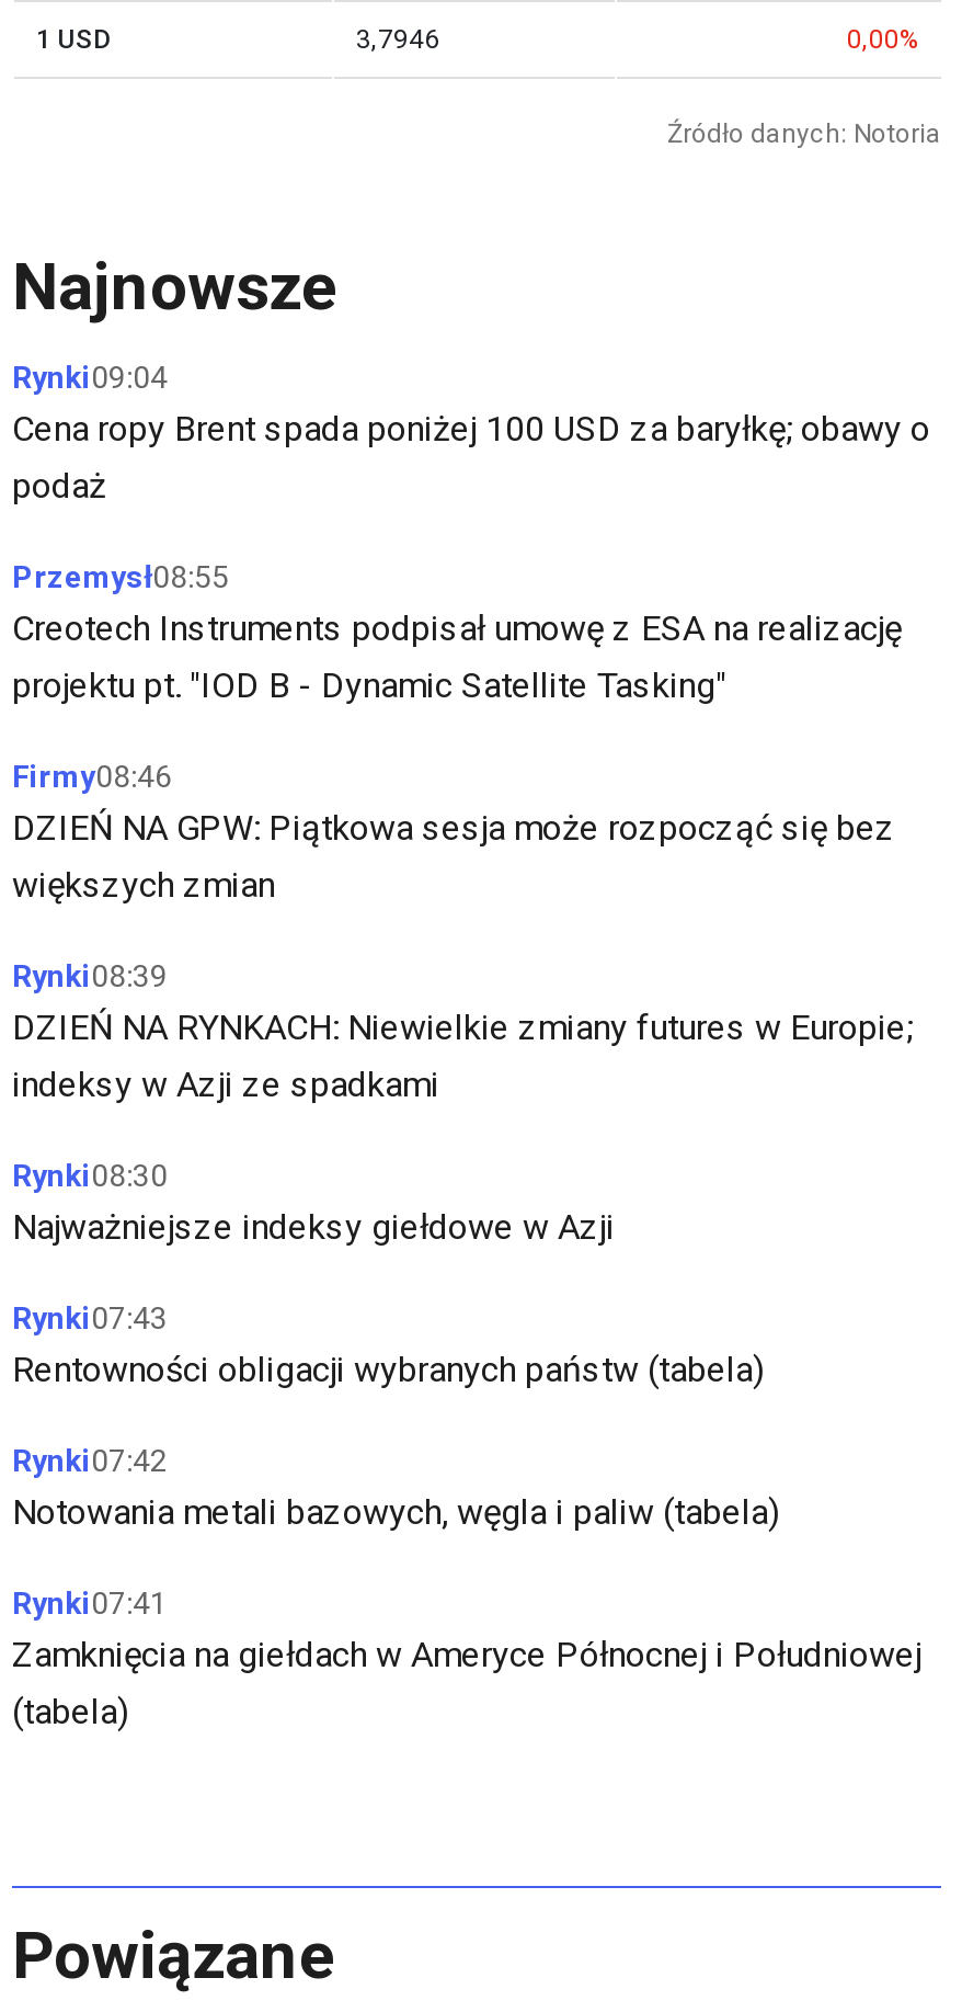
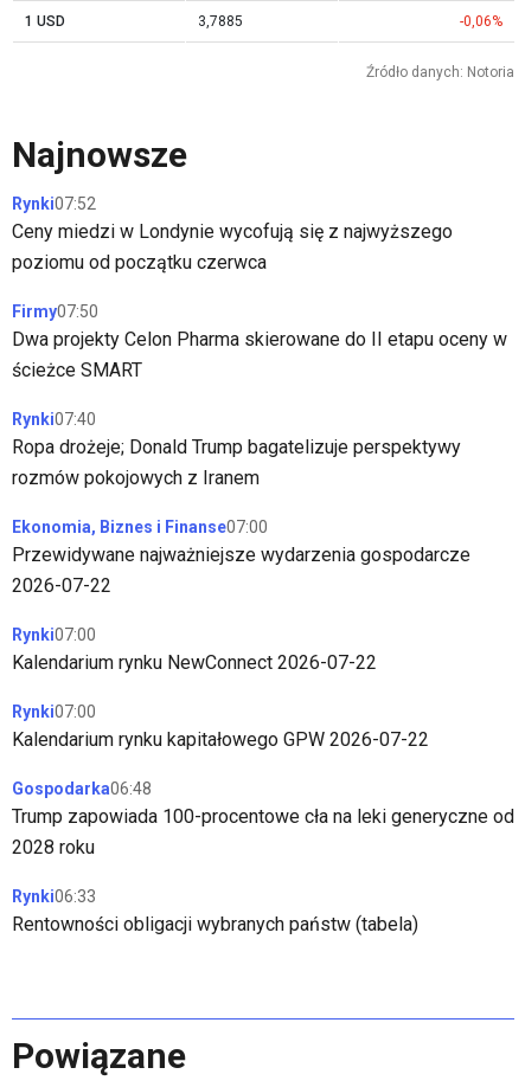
[356,24,439,55] 3,7946 -> [198,13,243,30] 3,7885
[847,24,919,55] 0,00% -> [460,13,502,30] -0,06%
[12,360,930,1335] Rynki09:04 | Cena ropy Brent spada poniżej 100 USD za baryłkę; obawy o | podaż | Przemysł08:55 | Creotech Instruments podpisał umowę z ESA na realizację | projektu pt. "IOD B - Dynamic Satellite Tasking" | Firmy08:46 | DZIEŃ NA GPW: Piątkowa sesja może rozpocząć się bez | większych zmian | Rynki08:39 | DZIEŃ NA RYNKACH: Niewielkie zmiany futures w Europie; | indeksy w Azji ze spadkami | Rynki08:30 | Najważniejsze indeksy giełdowe w Azji | Rynki07:43 -> [12,194,514,906] Rynki07:52 | Ceny miedzi w Londynie wycofują się z najwyższego | poziomu od początku czerwca | Firmy07:50 | Dwa projekty Celon Pharma skierowane do II etapu oceny w | ścieżce SMART | Rynki07:40 | Ropa drożeje; Donald Trump bagatelizuje perspektywy | rozmów pokojowych z Iranem | Ekonomia, Biznes i Finanse07:00 | Przewidywane najważniejsze wydarzenia gospodarcze | 2026-07-22 | Rynki07:00 | Kalendarium rynku NewConnect 2026-07-22 | Rynki07:00 | Kalendarium rynku kapitałowego GPW 2026-07-22 | Gospodarka06:48 | Trump zapowiada 100-procentowe cła na leki generyczne od | 2028 roku | Rynki06:33
moved [12,1349,764,1390] -> [12,913,418,935]: Rentowności obligacji wybranych państw (tabela)
[12,1443,921,1732] Rynki07:42 | Notowania metali bazowych, węgla i paliw (tabela) | Rynki07:41 | Zamknięcia na giełdach w Ameryce Północnej i Południowej | (tabela) -> none

